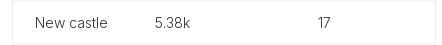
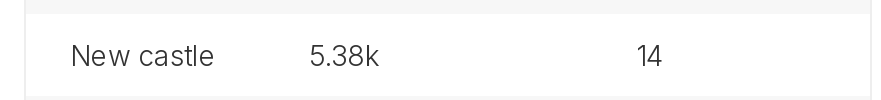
[323,14,331,31] 17 -> [646,38,662,72] 14

